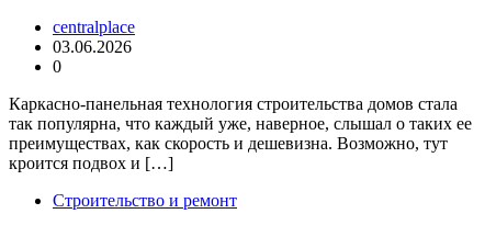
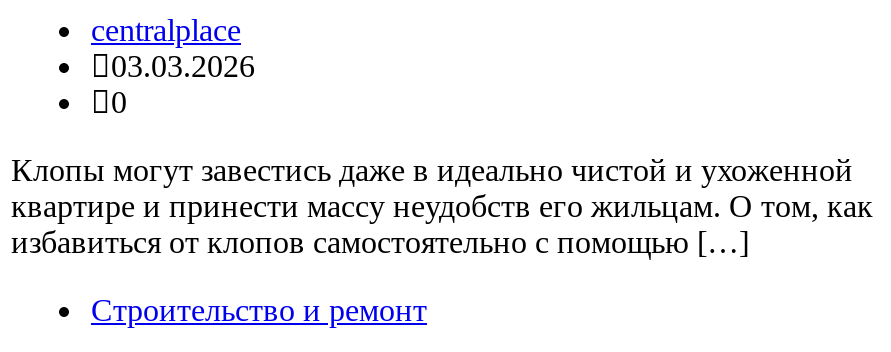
[53,37,132,56] 03.06.2026 -> [111,49,255,83] 03.03.2026
[9,94,472,172] Каркасно-панельная технология строительства домов стала | так популярна, что каждый уже, наверное, слышал о таких ее | преимуществах, как скорость и дешевизна. Возможно, тут | кроится подвох и […] -> [11,153,873,259] Клопы могут завестись даже в идеально чистой и ухоженной | квартире и принести массу неудобств его жильцам. О том, как | избавиться от клопов самостоятельно с помощью […]

